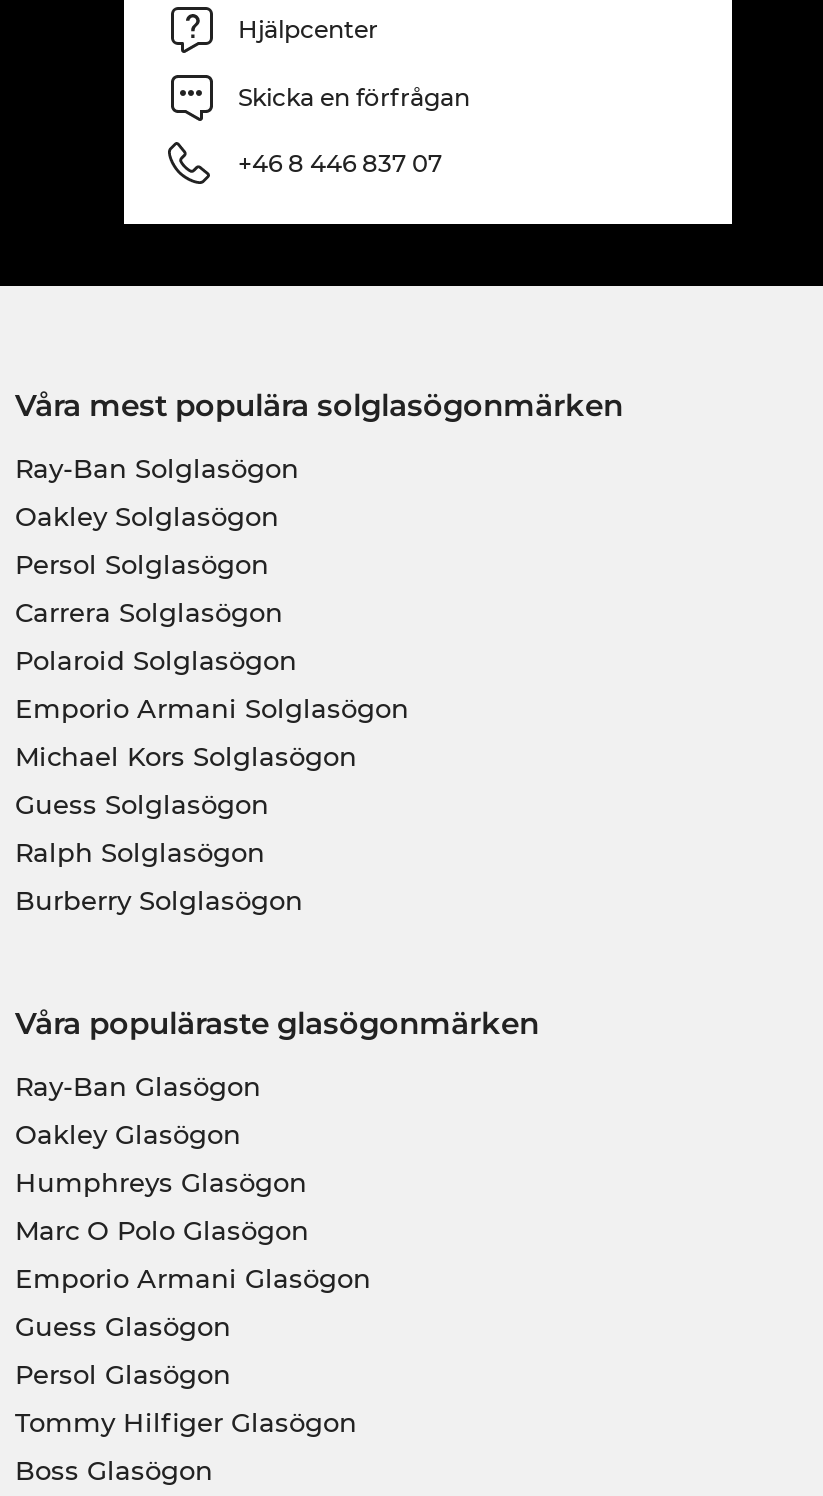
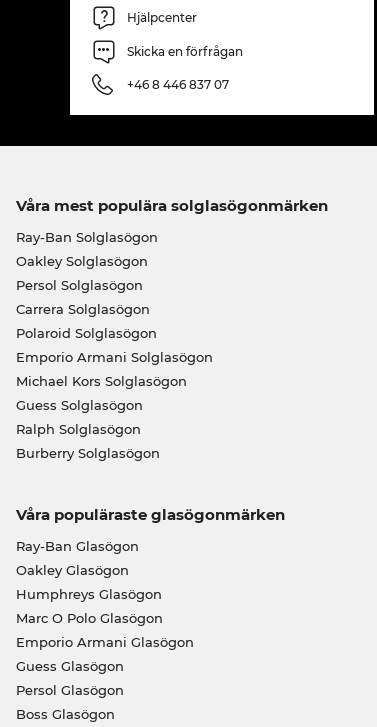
[15,1406,357,1438] Tommy Hilfiger Glasögon -> none

